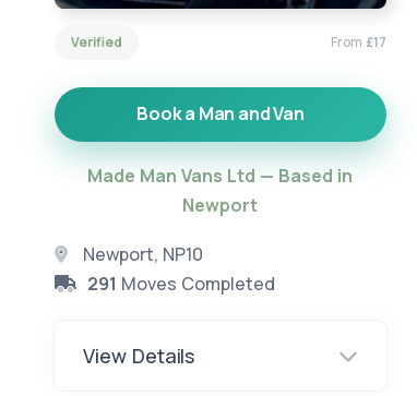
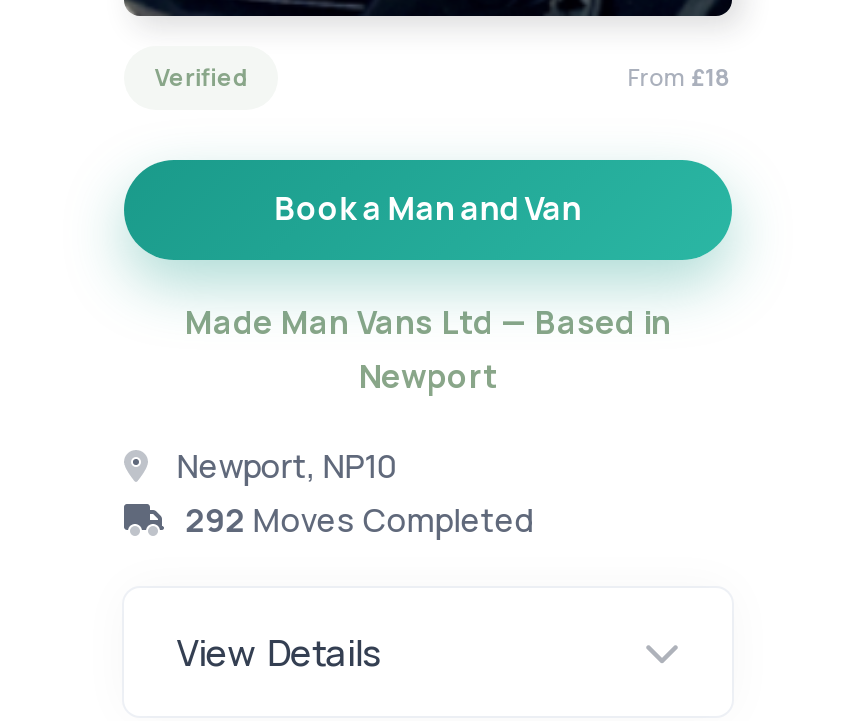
[330,32,386,51] From £17 -> [627,59,731,93] From £18
[88,271,275,295] 291 Moves Completed -> [185,497,535,541] 292 Moves Completed

